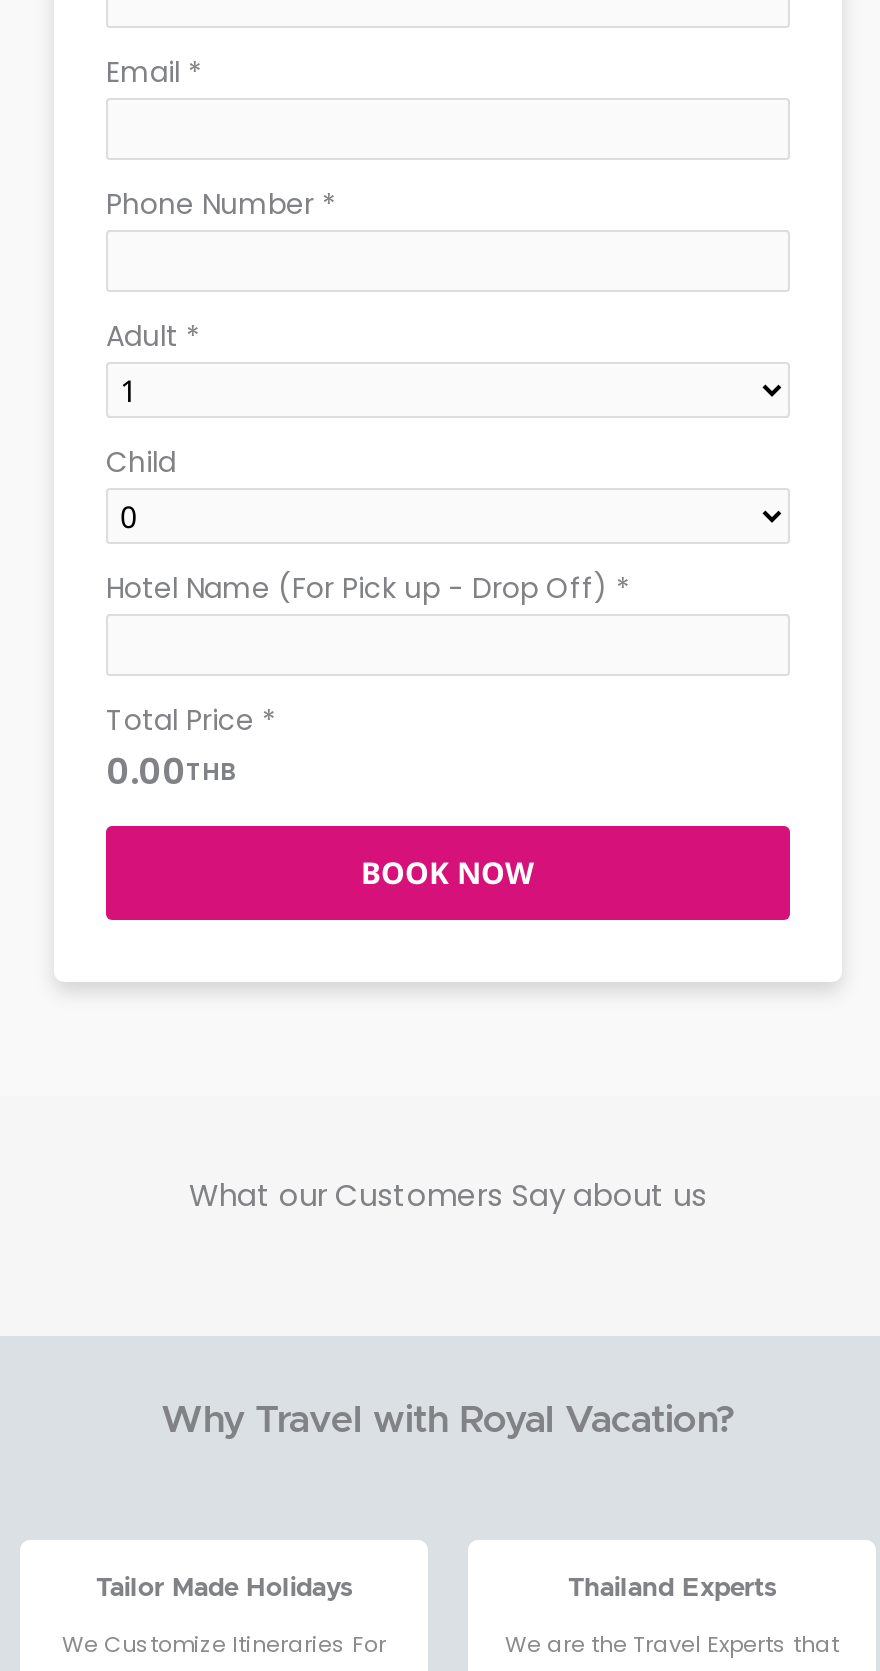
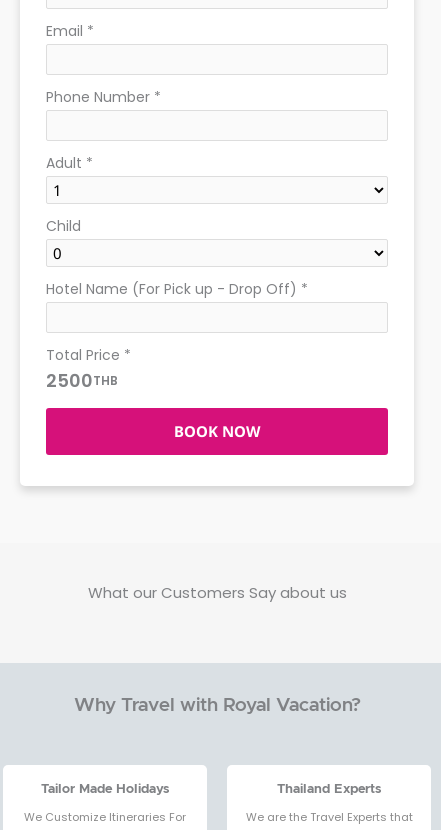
[106,747,236,797] 0.00THB -> [46,368,118,393] 2500THB

